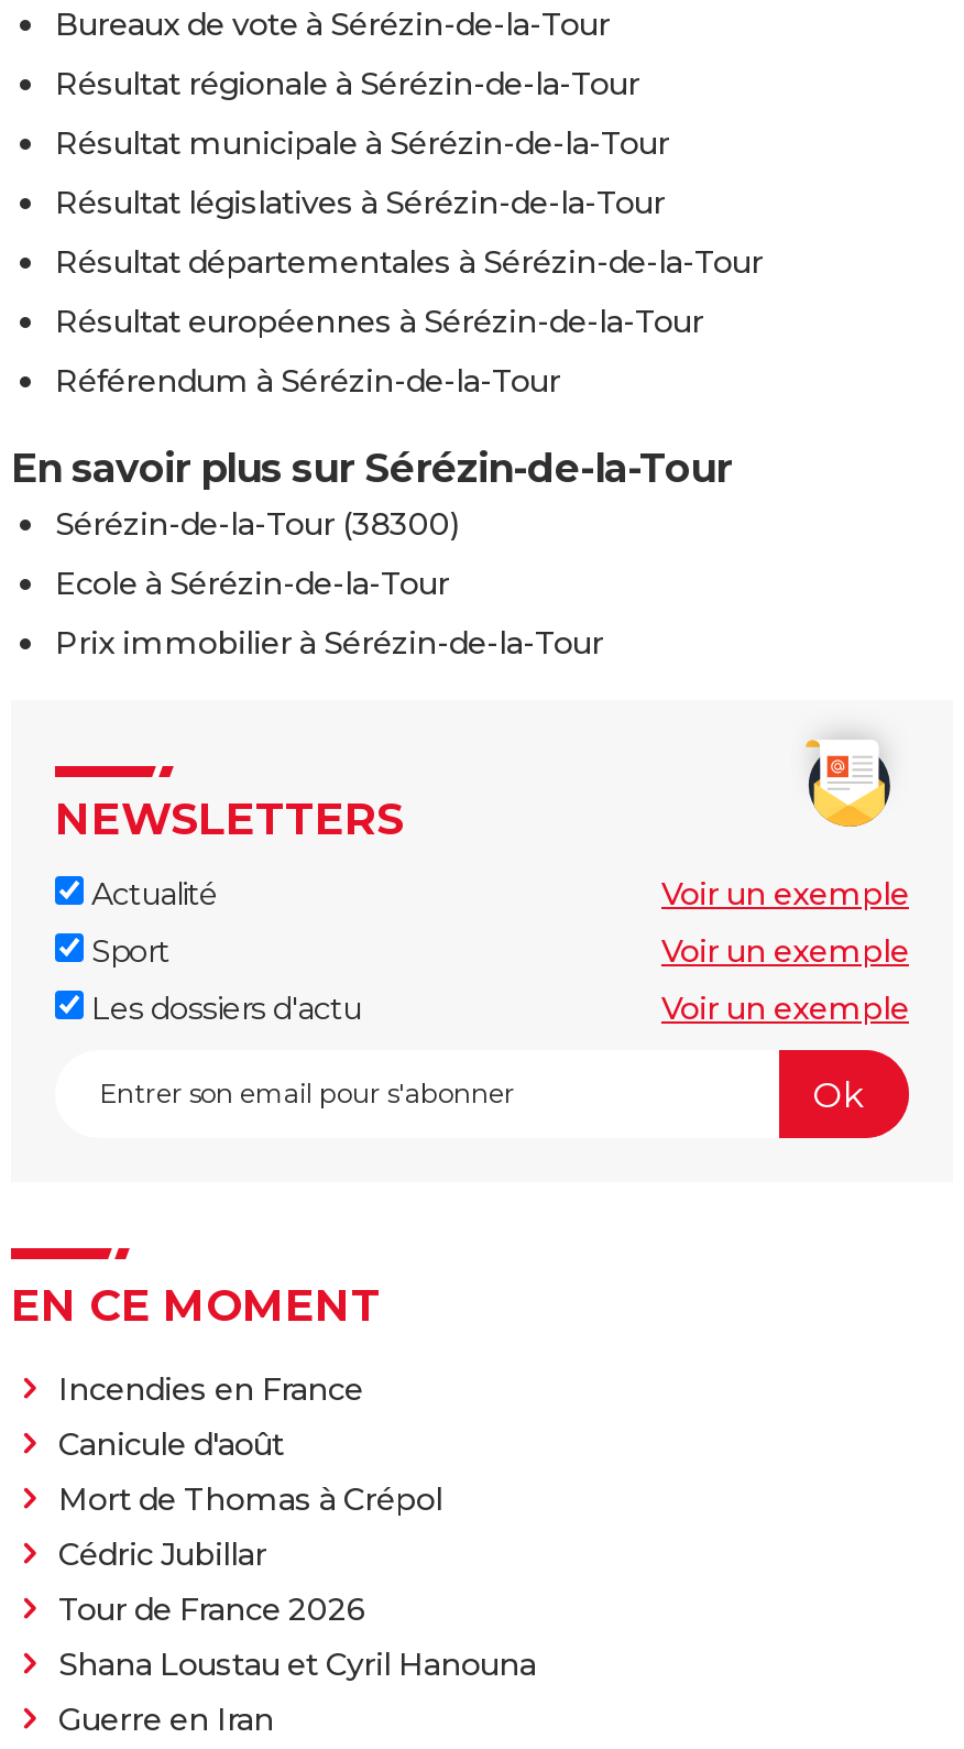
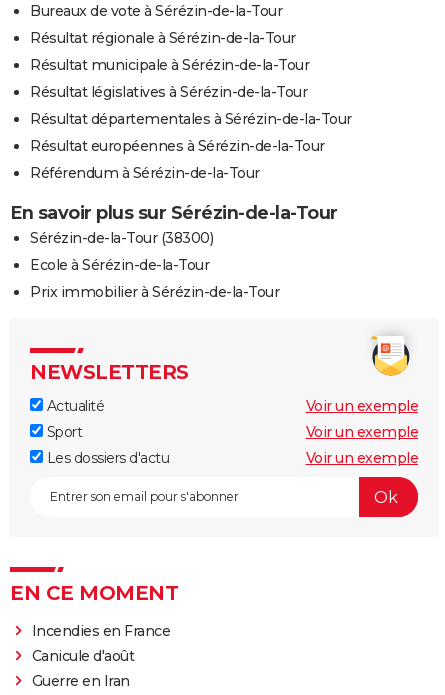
[58,1480,536,1685] Mort de Thomas à Crépol | Cédric Jubillar | Tour de France 2026 | Shana Loustau et Cyril Hanouna -> none

